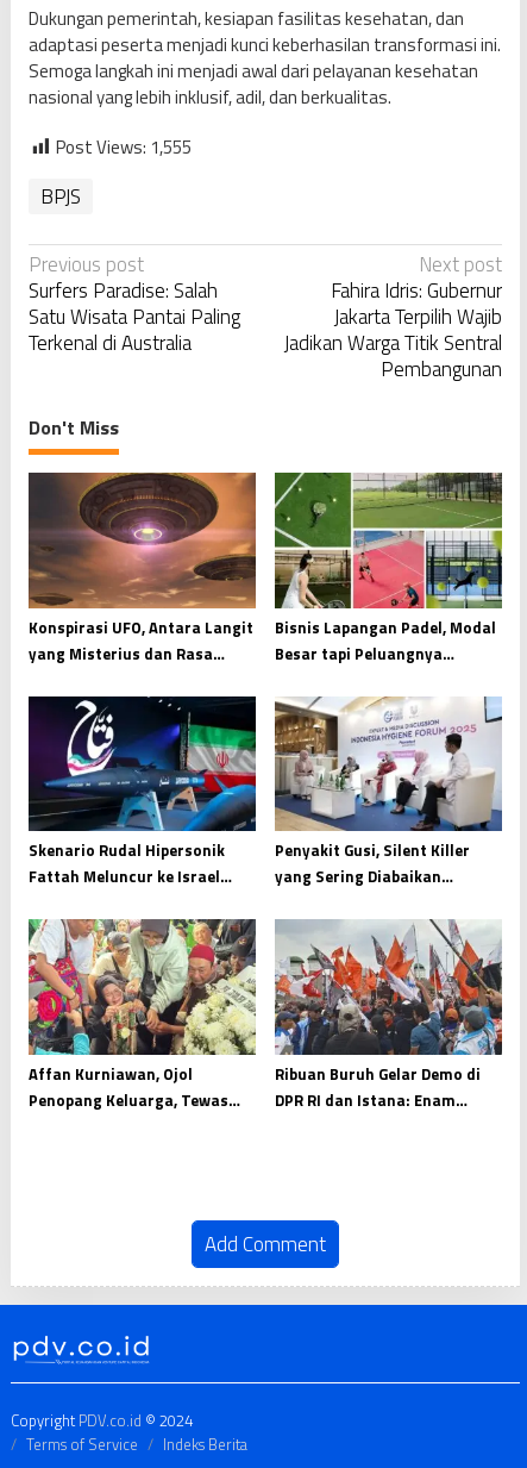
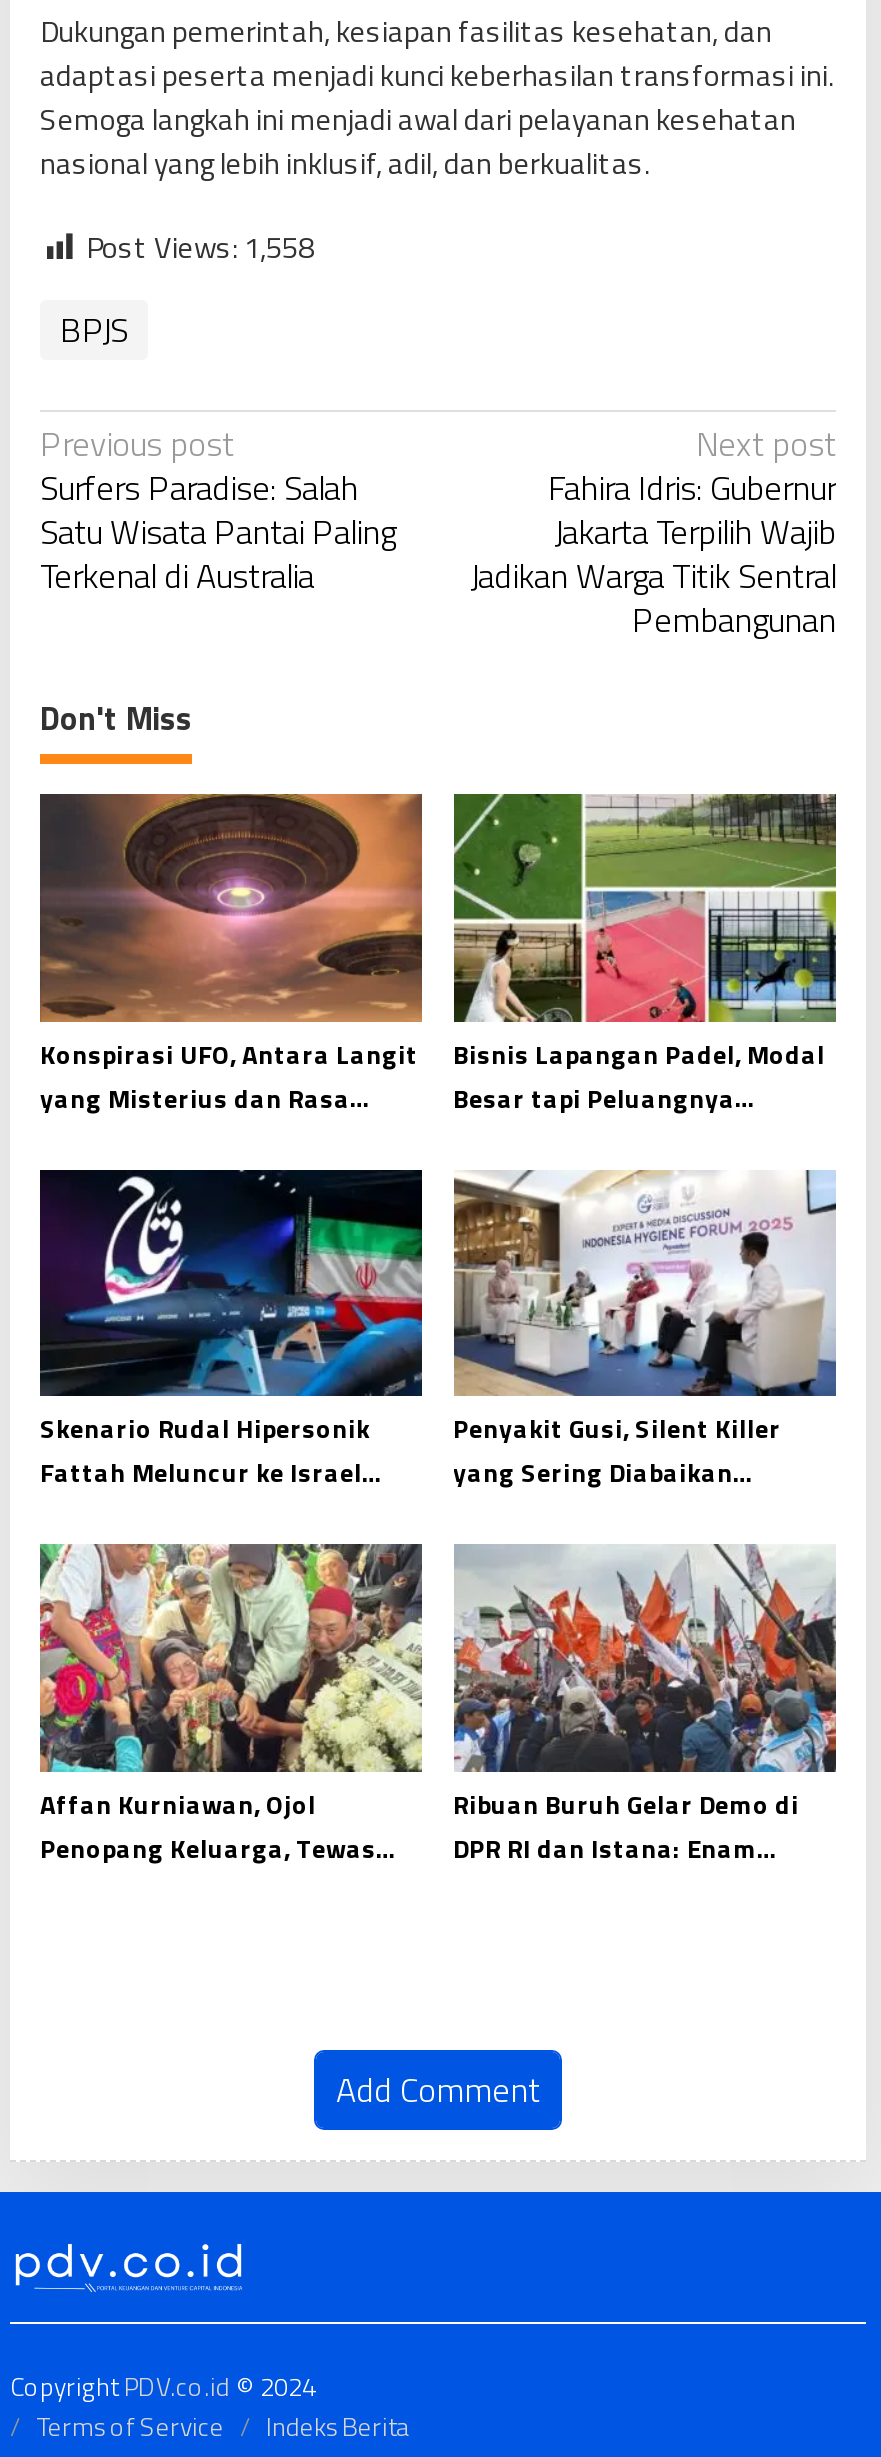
[56,133,192,160] Post Views: 1,555 -> [86,223,314,269] Post Views: 1,558

